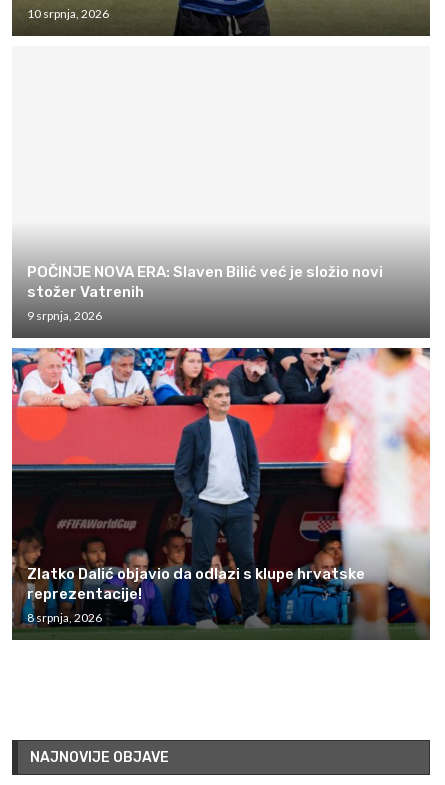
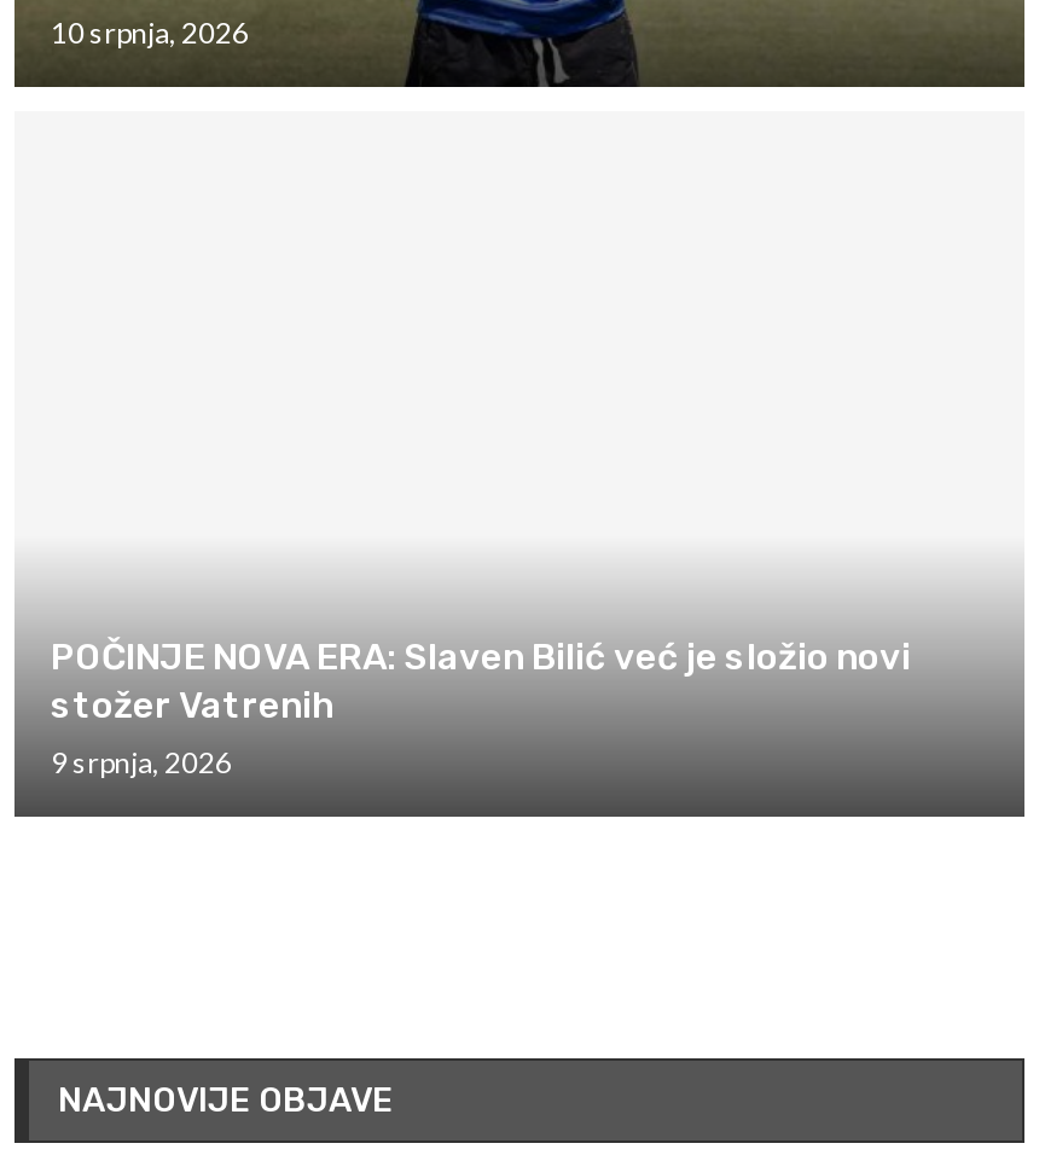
[11,347,431,639] [image] | Zlatko Dalić objavio da odlazi s klupe hrvatske | reprezentacije! | 8 srpnja, 2026 -> none

